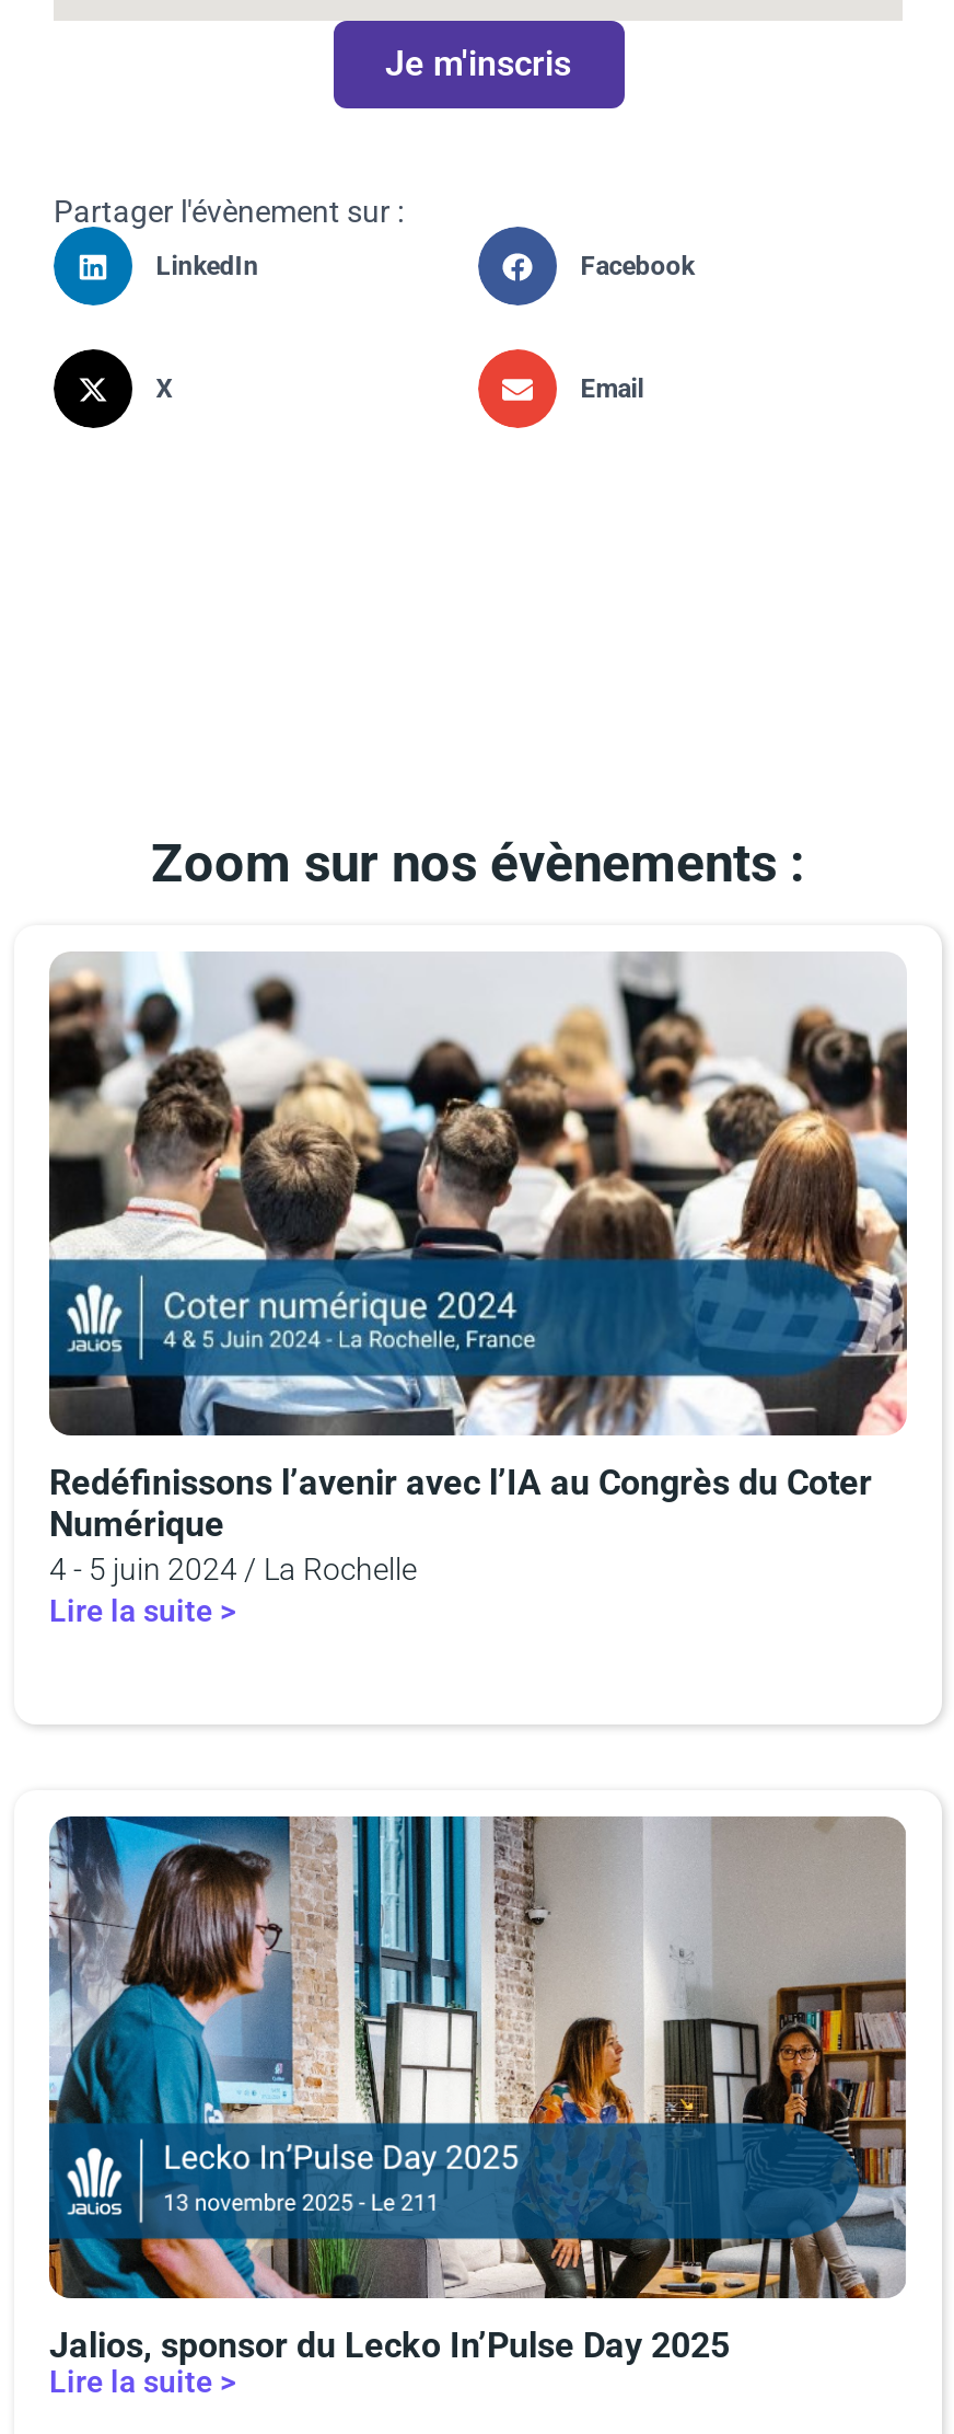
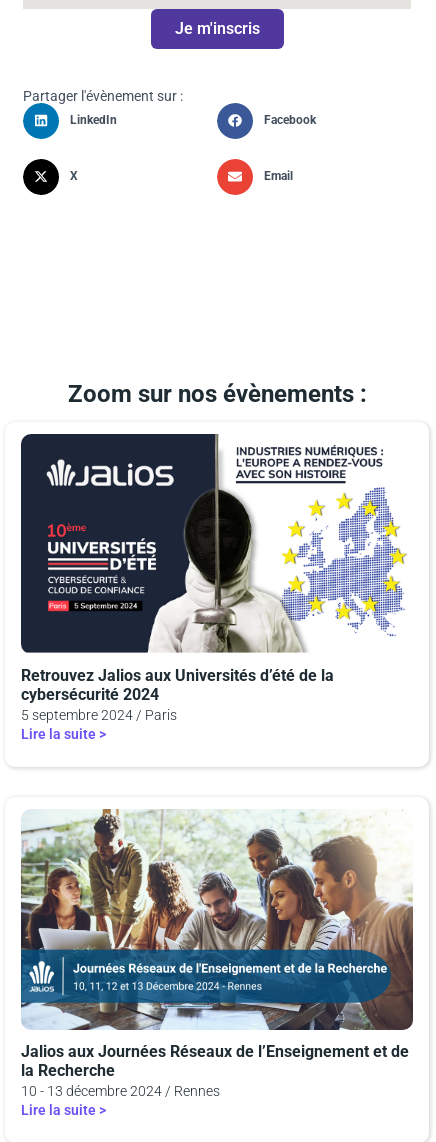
[47,951,909,1586] [image] | Redéfinissons l’avenir avec l’IA au Congrès du Coter | Numérique | 4 - 5 juin 2024 / La Rochelle -> [20,433,413,723] [image] | Retrouvez Jalios aux Universités d’été de la | cybersécurité 2024 | 5 septembre 2024 / Paris
[47,1775,907,2217] [image] -> [20,808,413,1034] [image]
[49,2326,730,2367] Jalios, sponsor du Lecko In’Pulse Day 2025 -> [21,1041,409,1098] Jalios aux Journées Réseaux de l’Enseignement et de | la Recherche | 10 - 13 décembre 2024 / Rennes

